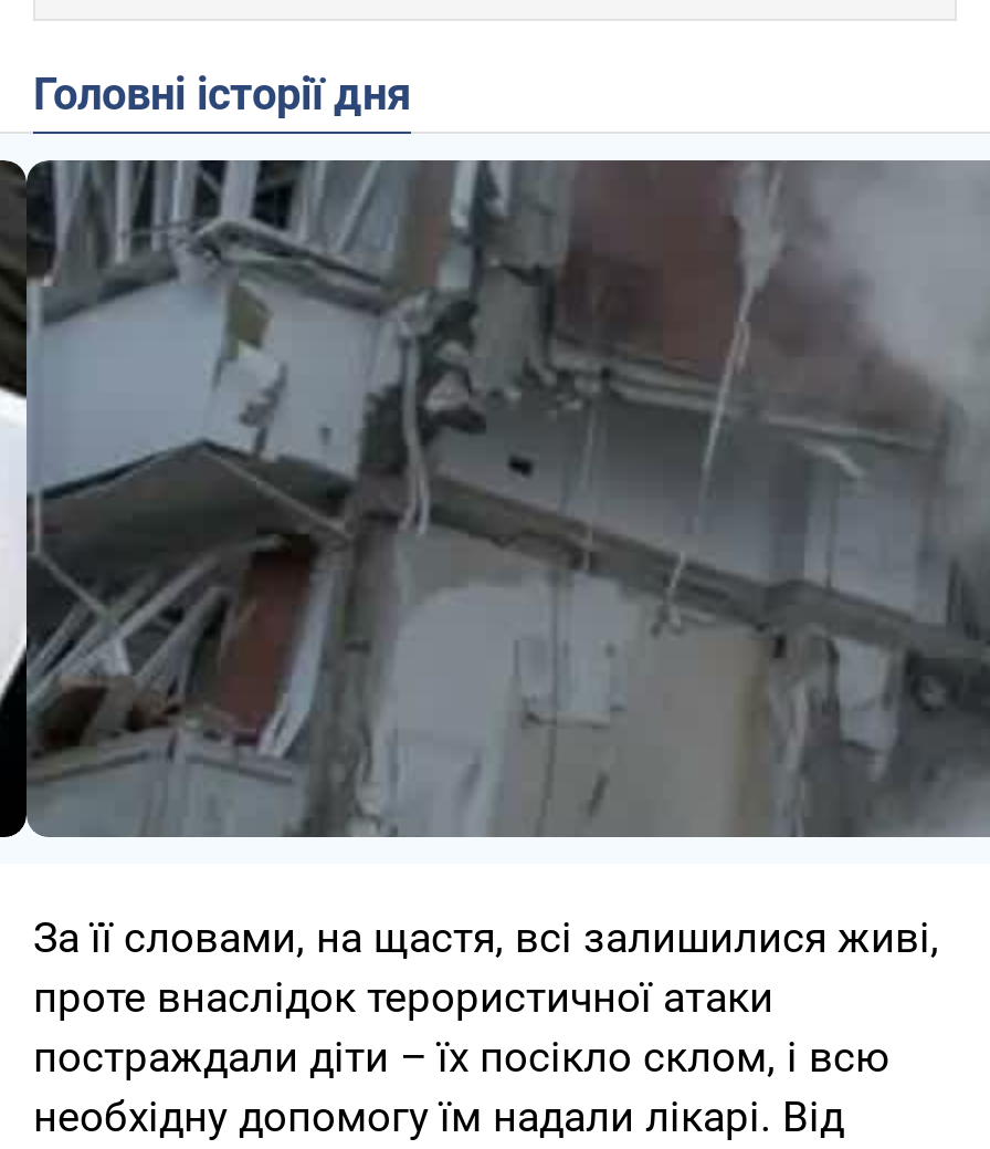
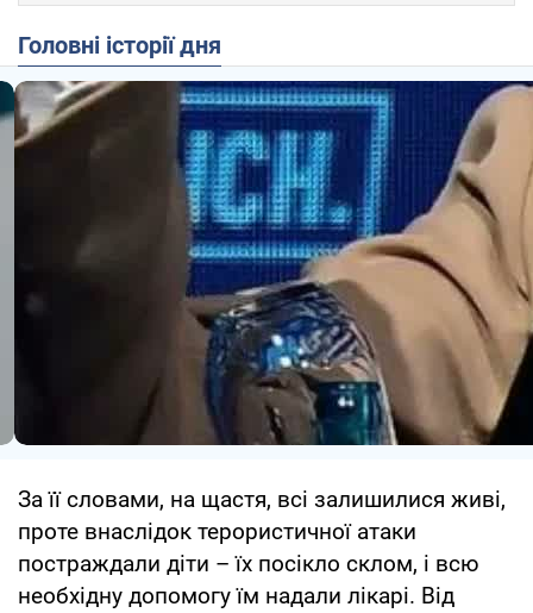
[7,158,983,839] [image] -> [4,80,529,446] [image]

